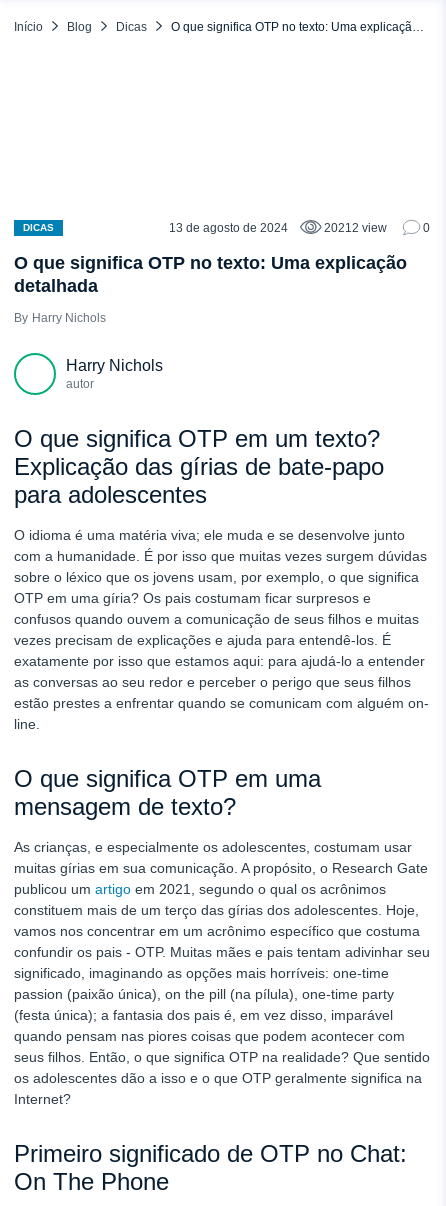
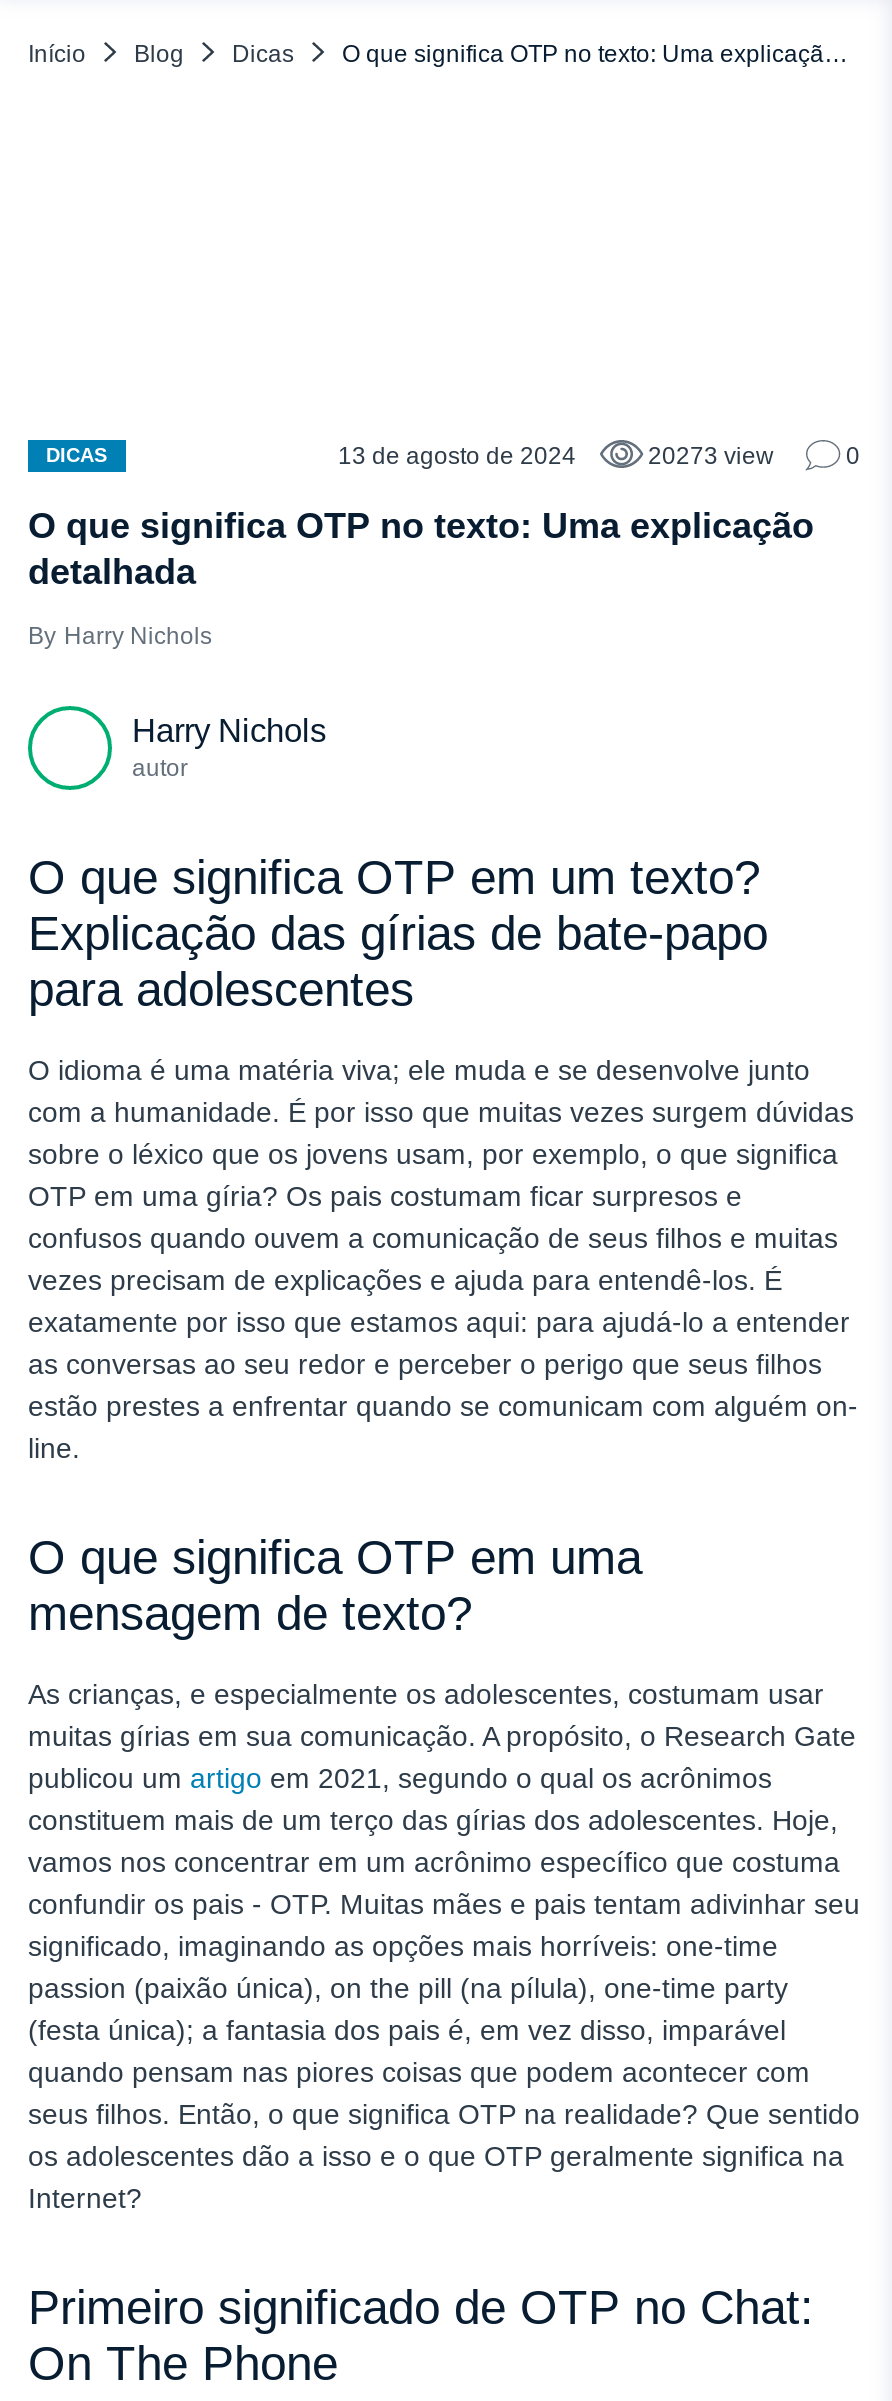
[324,221,387,235] 20212 view -> [648,442,774,470] 20273 view

